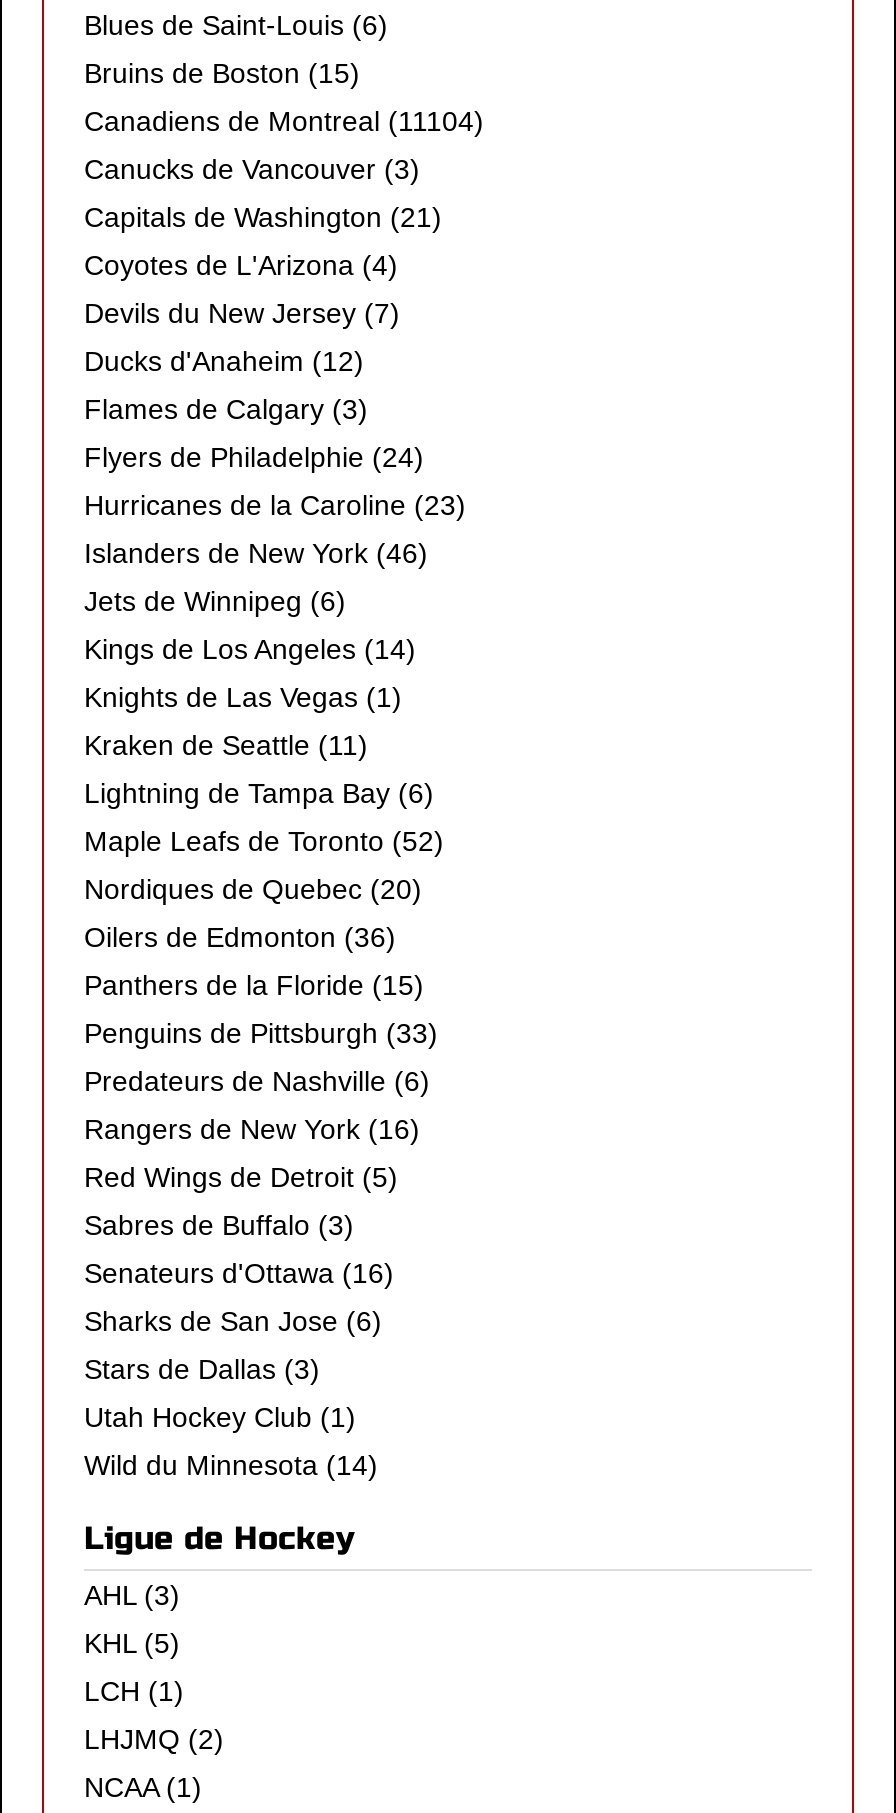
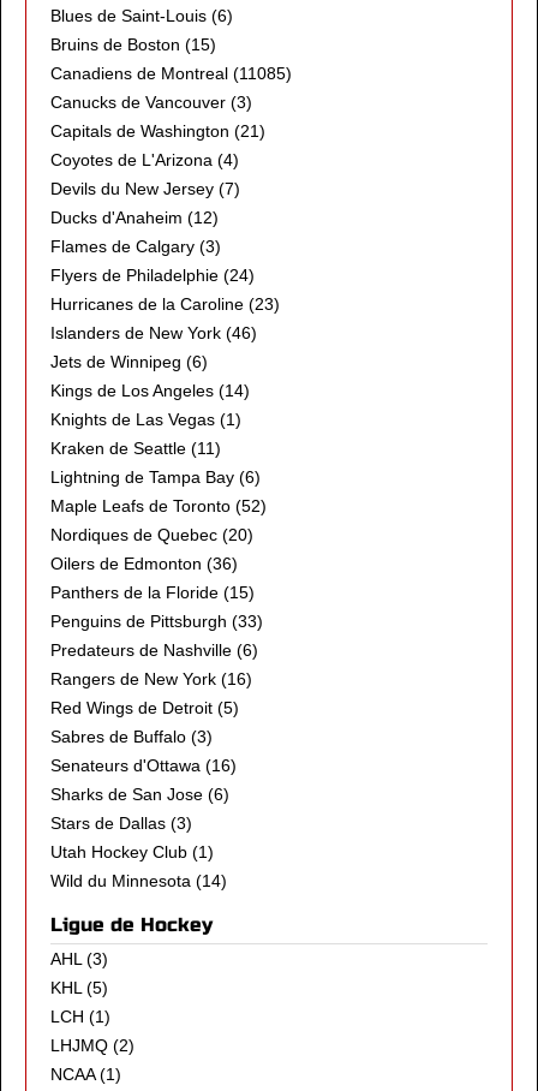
[84,105,484,137] Canadiens de Montreal (11104) -> [50,64,292,83] Canadiens de Montreal (11085)

